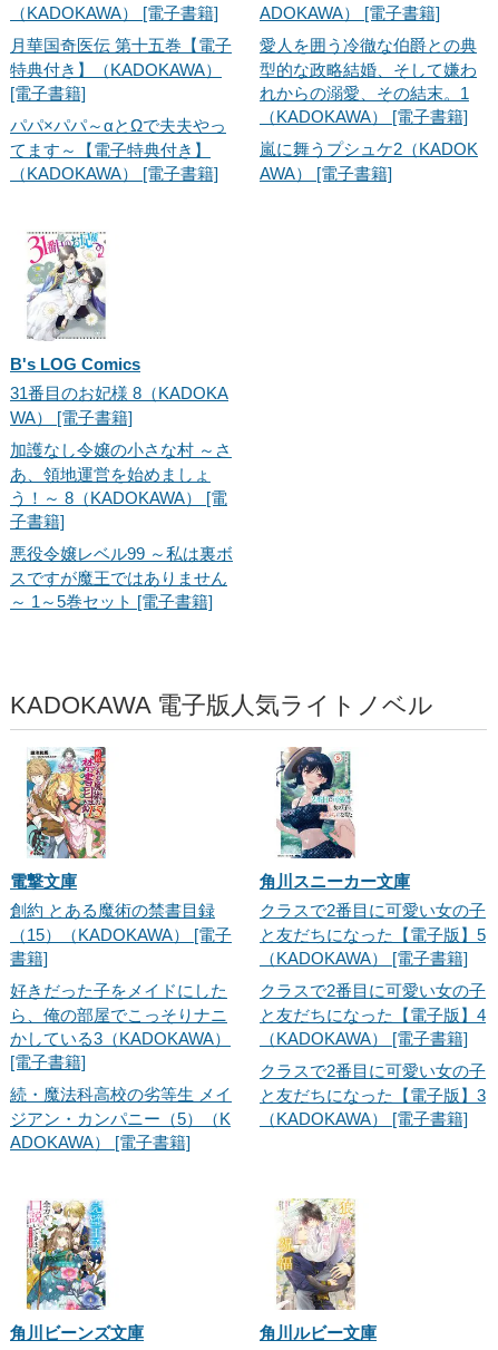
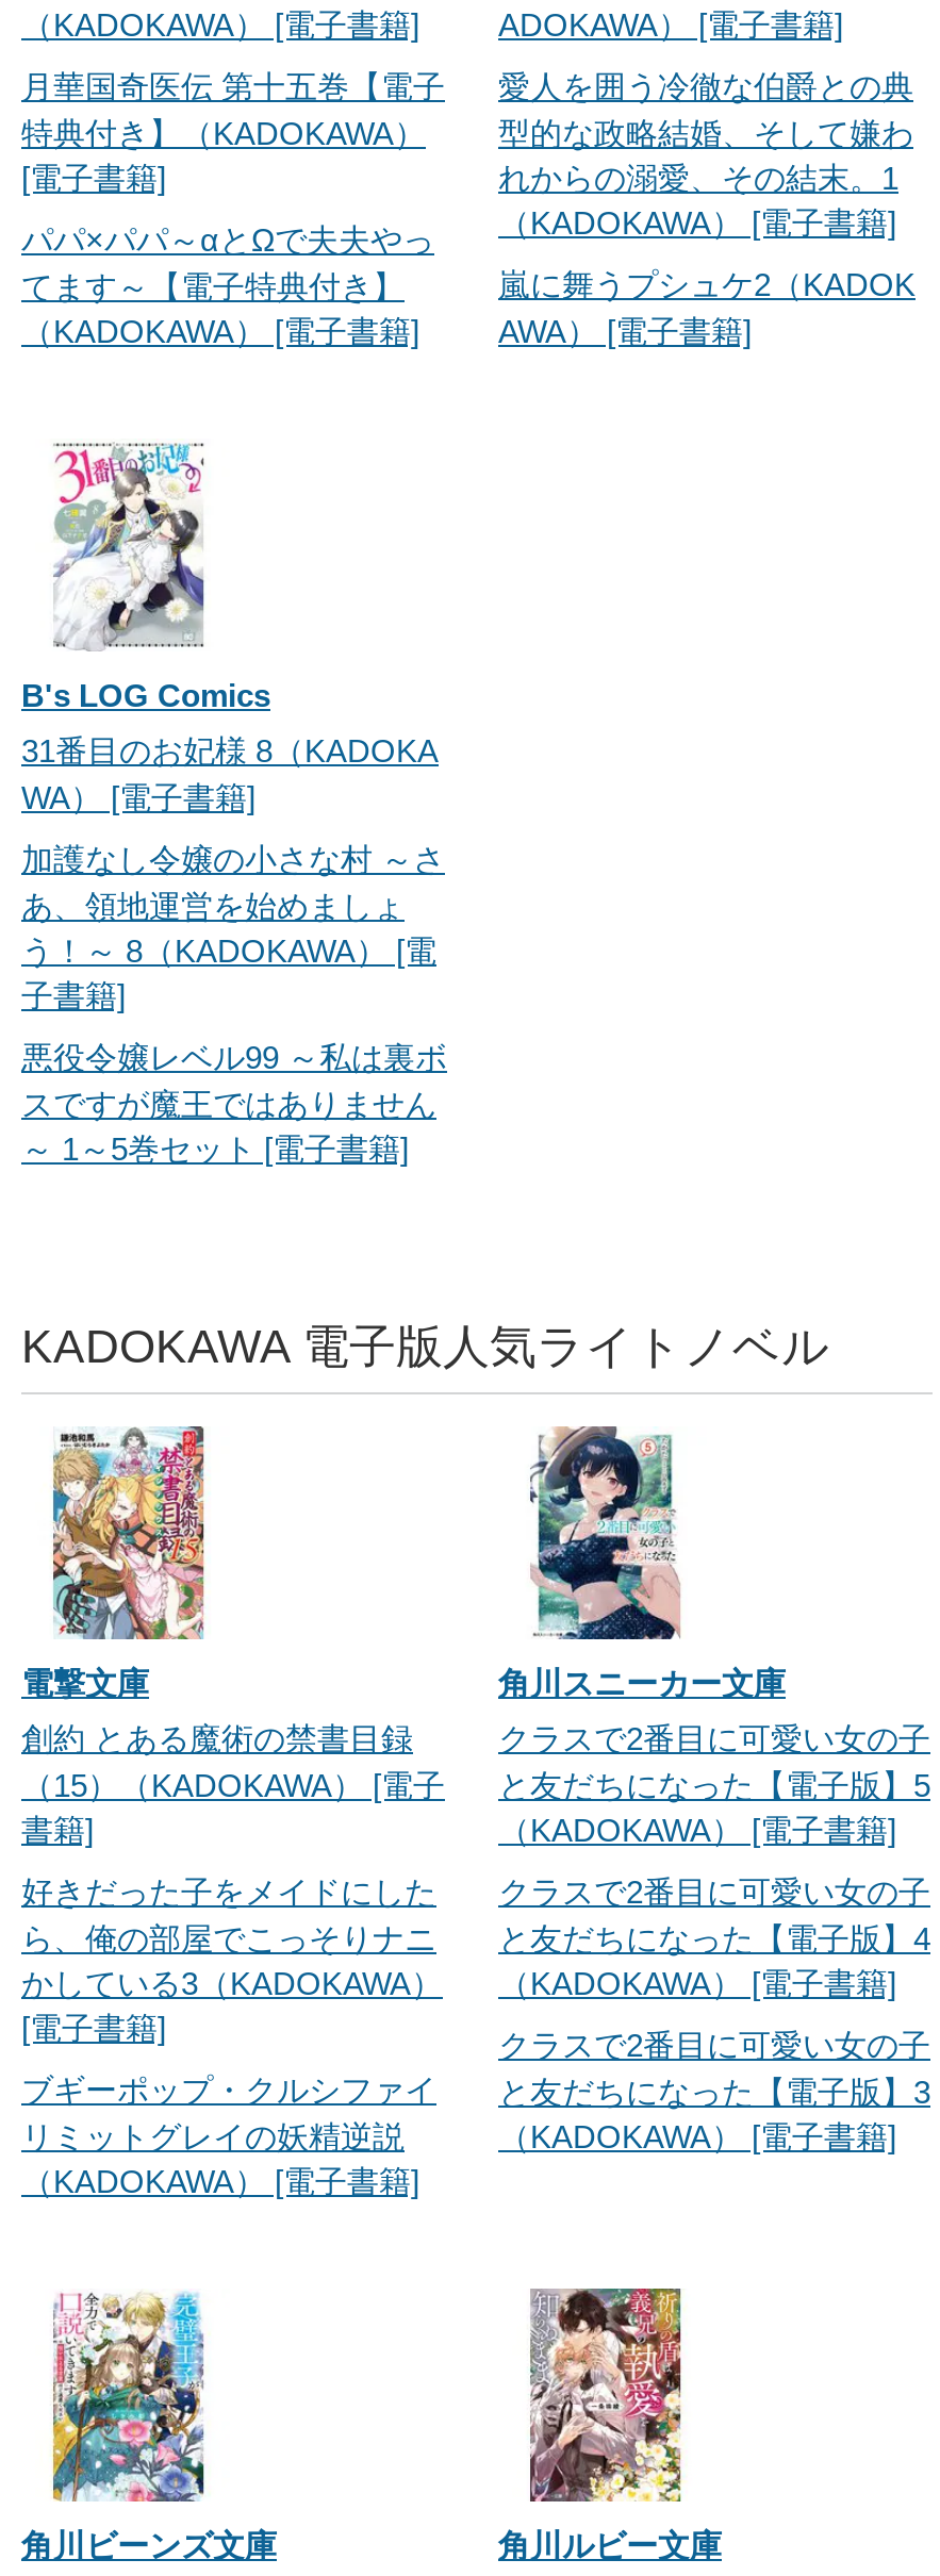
[10,1085,232,1152] 続・魔法科高校の劣等生 メイ | ジアン・カンパニー（5）（K | ADOKAWA） [電子書籍] -> [21,2071,436,2199] ブギーポップ・クルシファイ | リミットグレイの妖精逆説 | （KADOKAWA） [電子書籍]
[276,1198,355,1311] [image] -> [528,2286,683,2504] [image]

